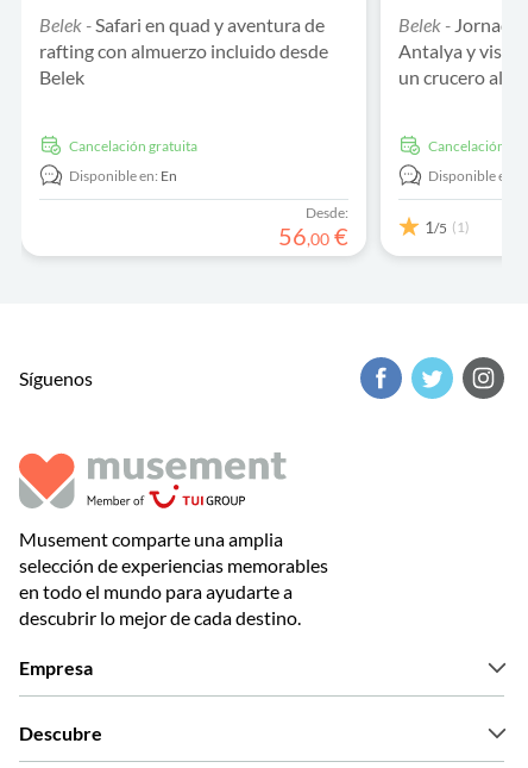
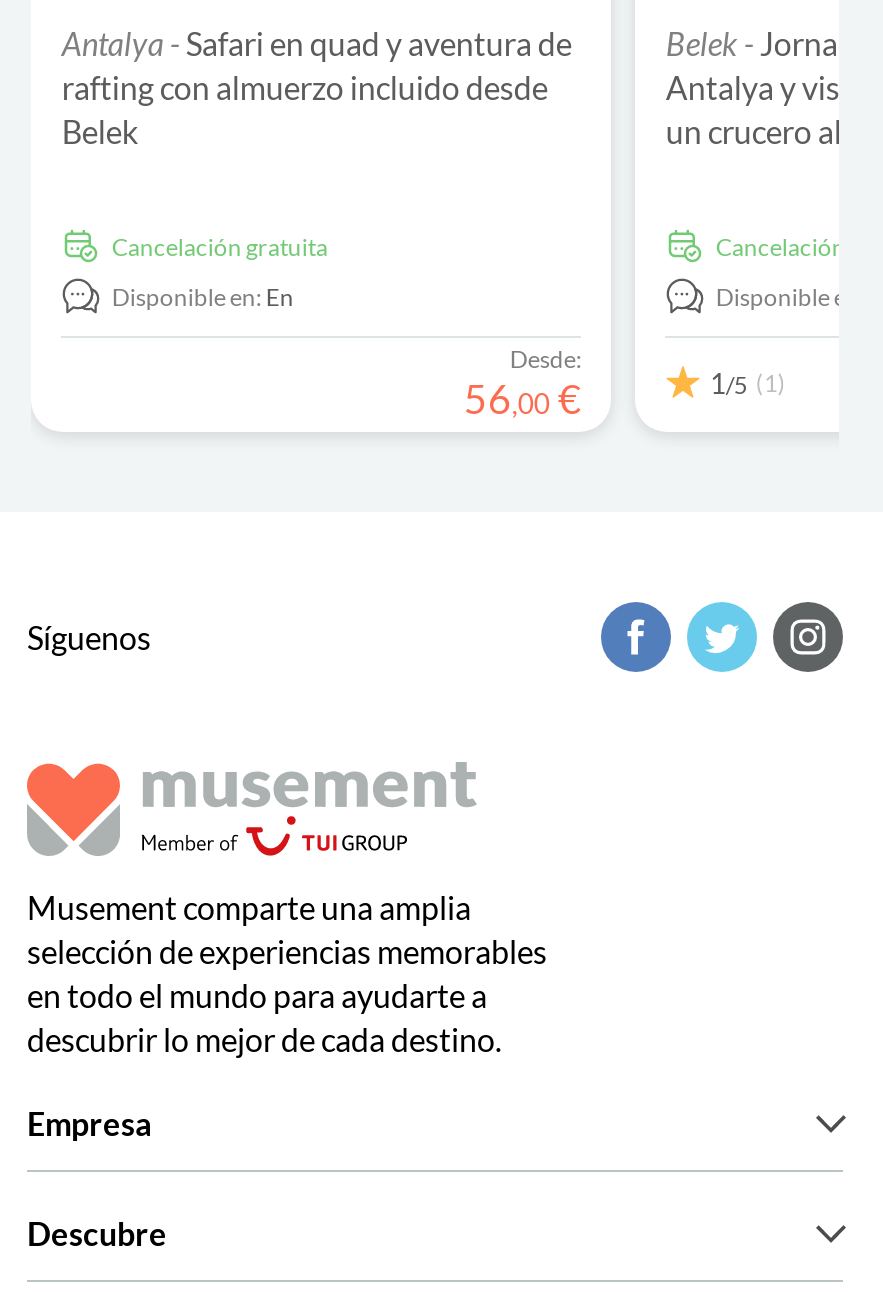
[40,13,325,36] Belek - Safari en quad y aventura de -> [62,24,572,62] Antalya - Safari en quad y aventura de

